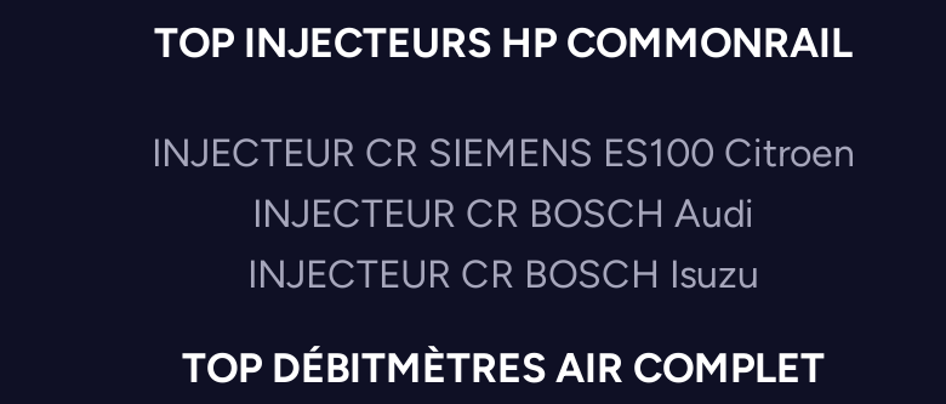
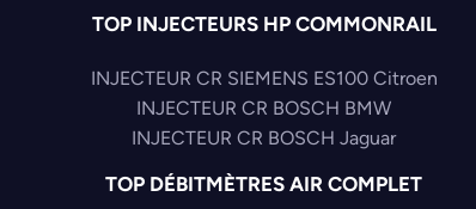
[252,191,754,237] INJECTEUR CR BOSCH Audi -> [136,97,391,120] INJECTEUR CR BOSCH BMW
[247,252,759,298] INJECTEUR CR BOSCH Isuzu -> [132,127,396,150] INJECTEUR CR BOSCH Jaguar

